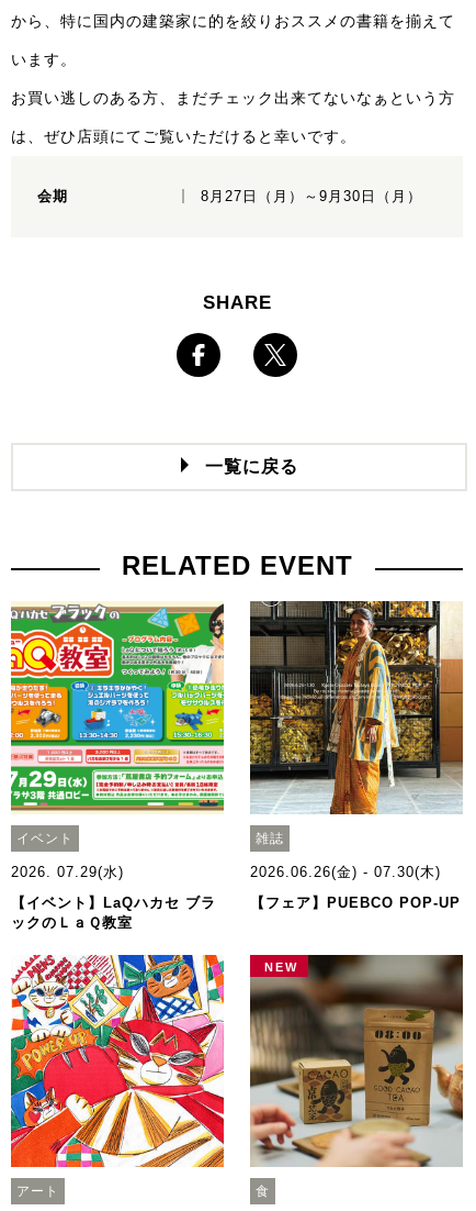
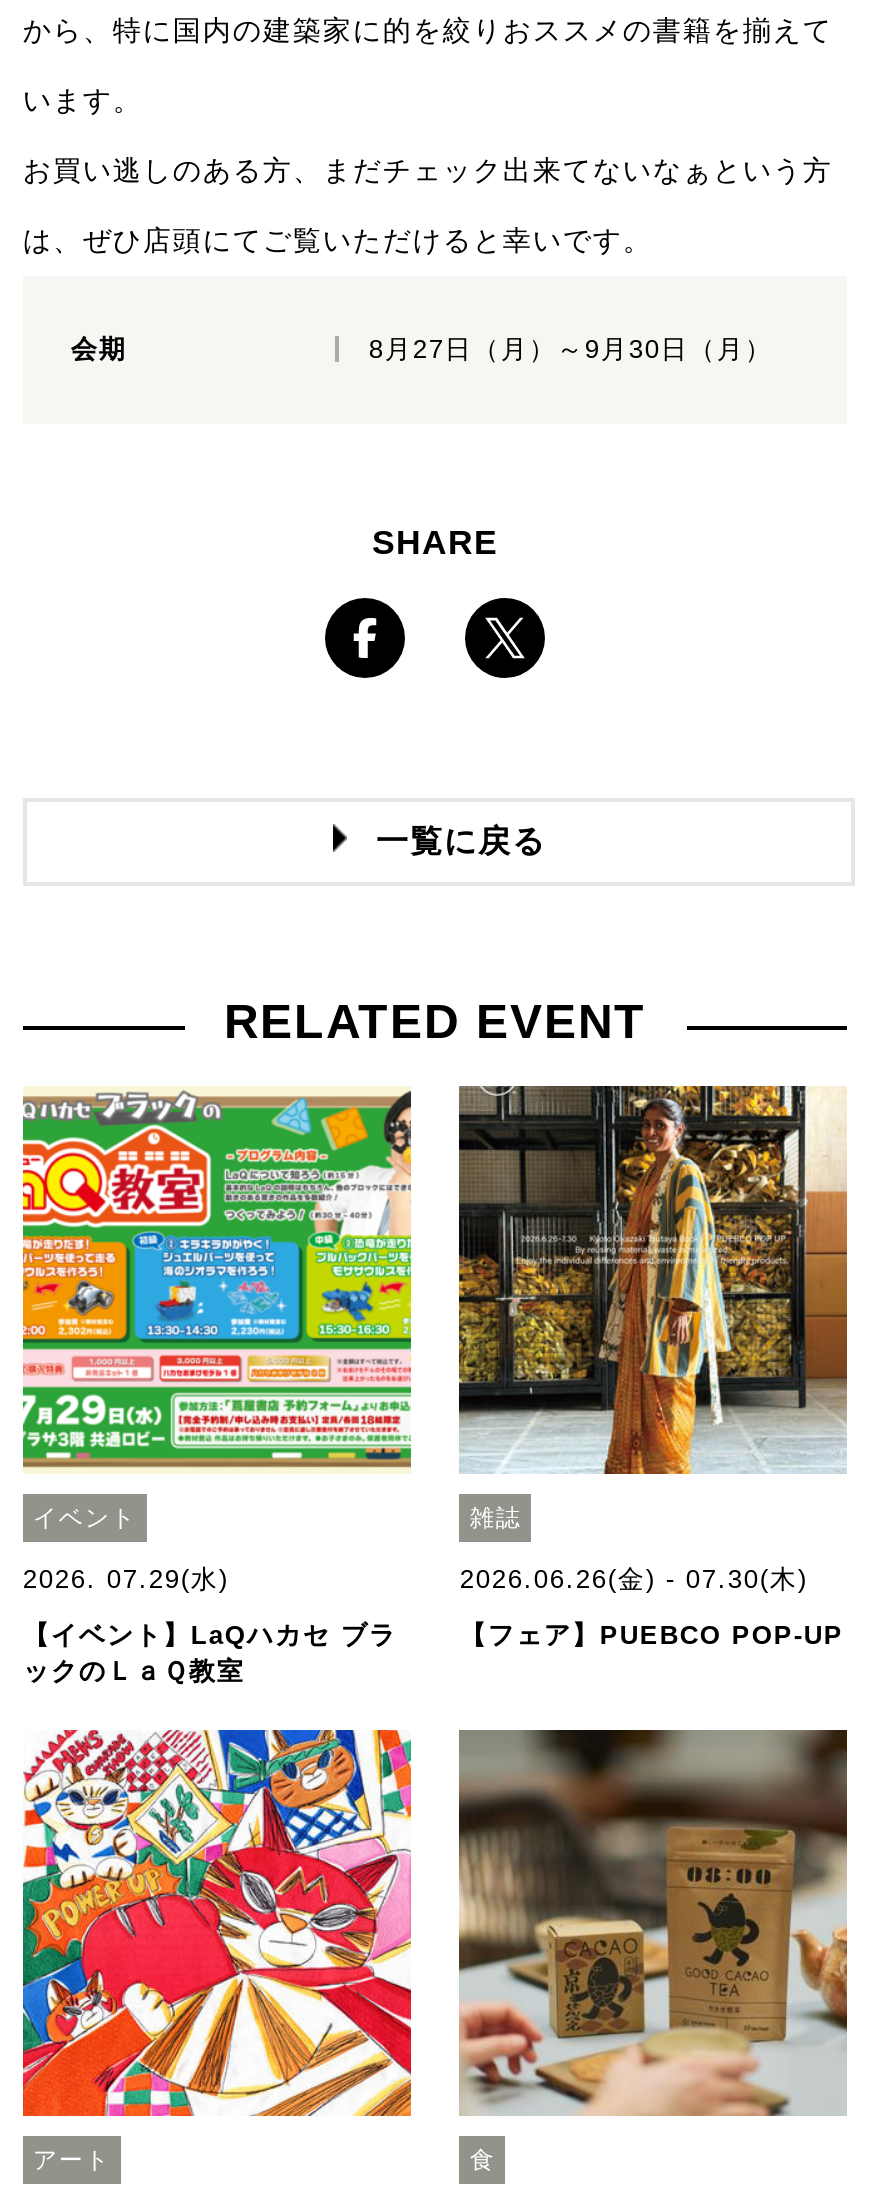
[264,960,298,973] NEW -> none

